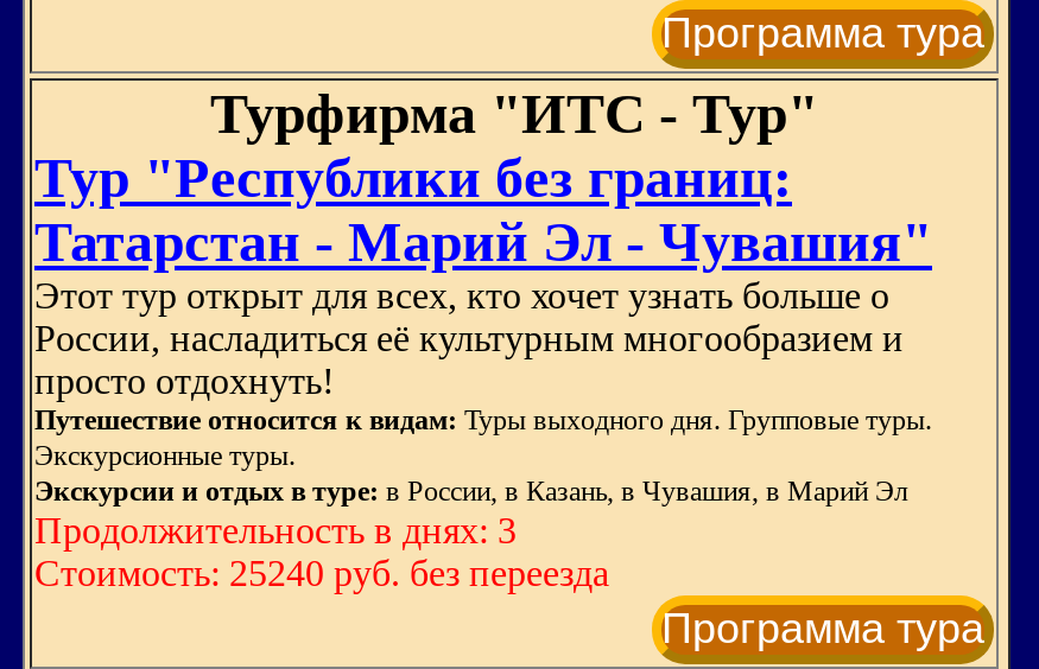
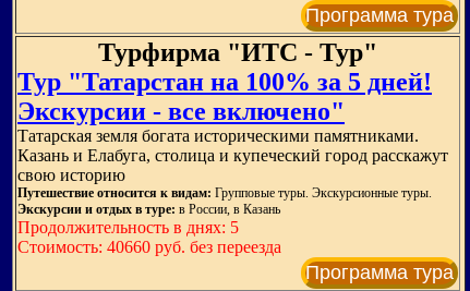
[34,147,932,593] Тур "Республики без границ: | Татарстан - Марий Эл - Чувашия" | Этот тур открыт для всех, кто хочет узнать больше о | России, насладиться её культурным многообразием и | просто отдохнуть! | Путешествие относится к видам: Туры выходного дня. Групповые туры. | Экскурсионные туры. | Экскурсии и отдых в туре: в России, в Казань, в Чувашия, в Марий Эл | Продолжительность в днях: 3 | Стоимость: 25240 руб. без переезда -> [17,68,448,256] Тур "Татарстан на 100% за 5 дней! | Экскурсии - все включено" | Татарская земля богата историческими памятниками. | Казань и Елабуга, столица и купеческий город расскажут | свою историю | Путешествие относится к видам: Групповые туры. Экскурсионные туры. | Экскурсии и отдых в туре: в России, в Казань | Продолжительность в днях: 5 | Стоимость: 40660 руб. без переезда

